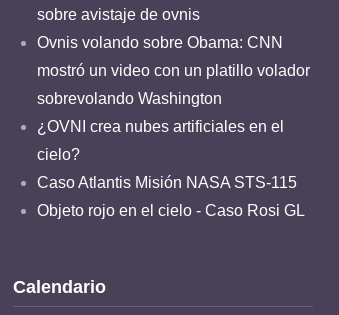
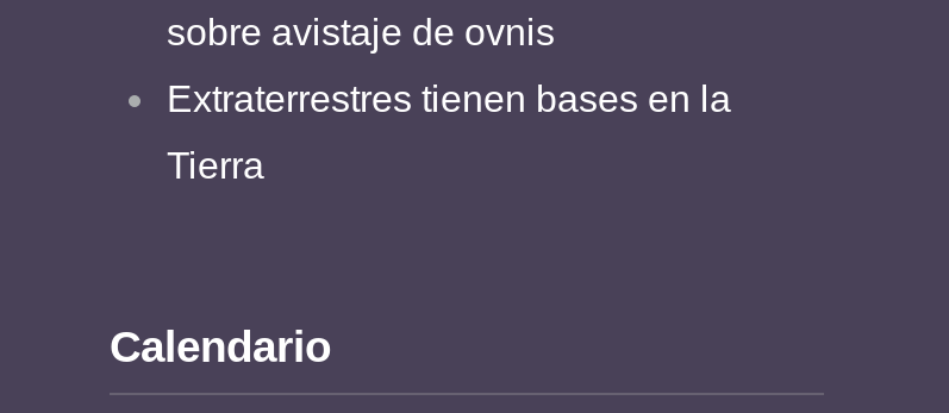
[37,34,310,219] Ovnis volando sobre Obama: CNN | mostró un video con un platillo volador | sobrevolando Washington | ¿OVNI crea nubes artificiales en el | cielo? | Caso Atlantis Misión NASA STS-115 | Objeto rojo en el cielo - Caso Rosi GL -> [167,78,731,185] Extraterrestres tienen bases en la | Tierra

